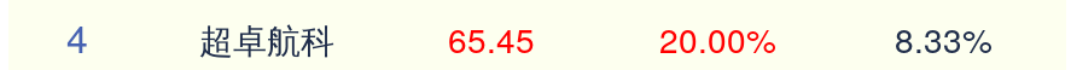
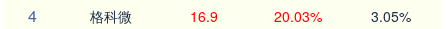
[199,14,991,62] 超卓航科 | 65.45 | 20.00% | 8.33% -> [90,6,411,26] 格科微 | 16.9 | 20.03% | 3.05%

